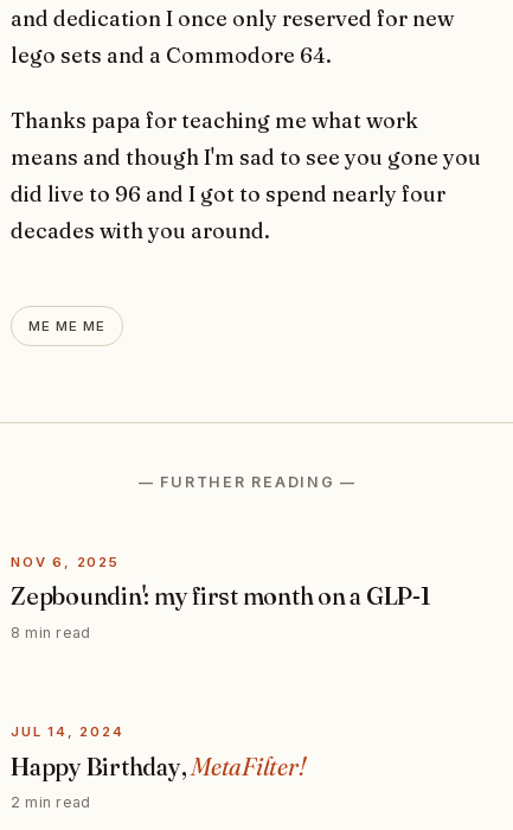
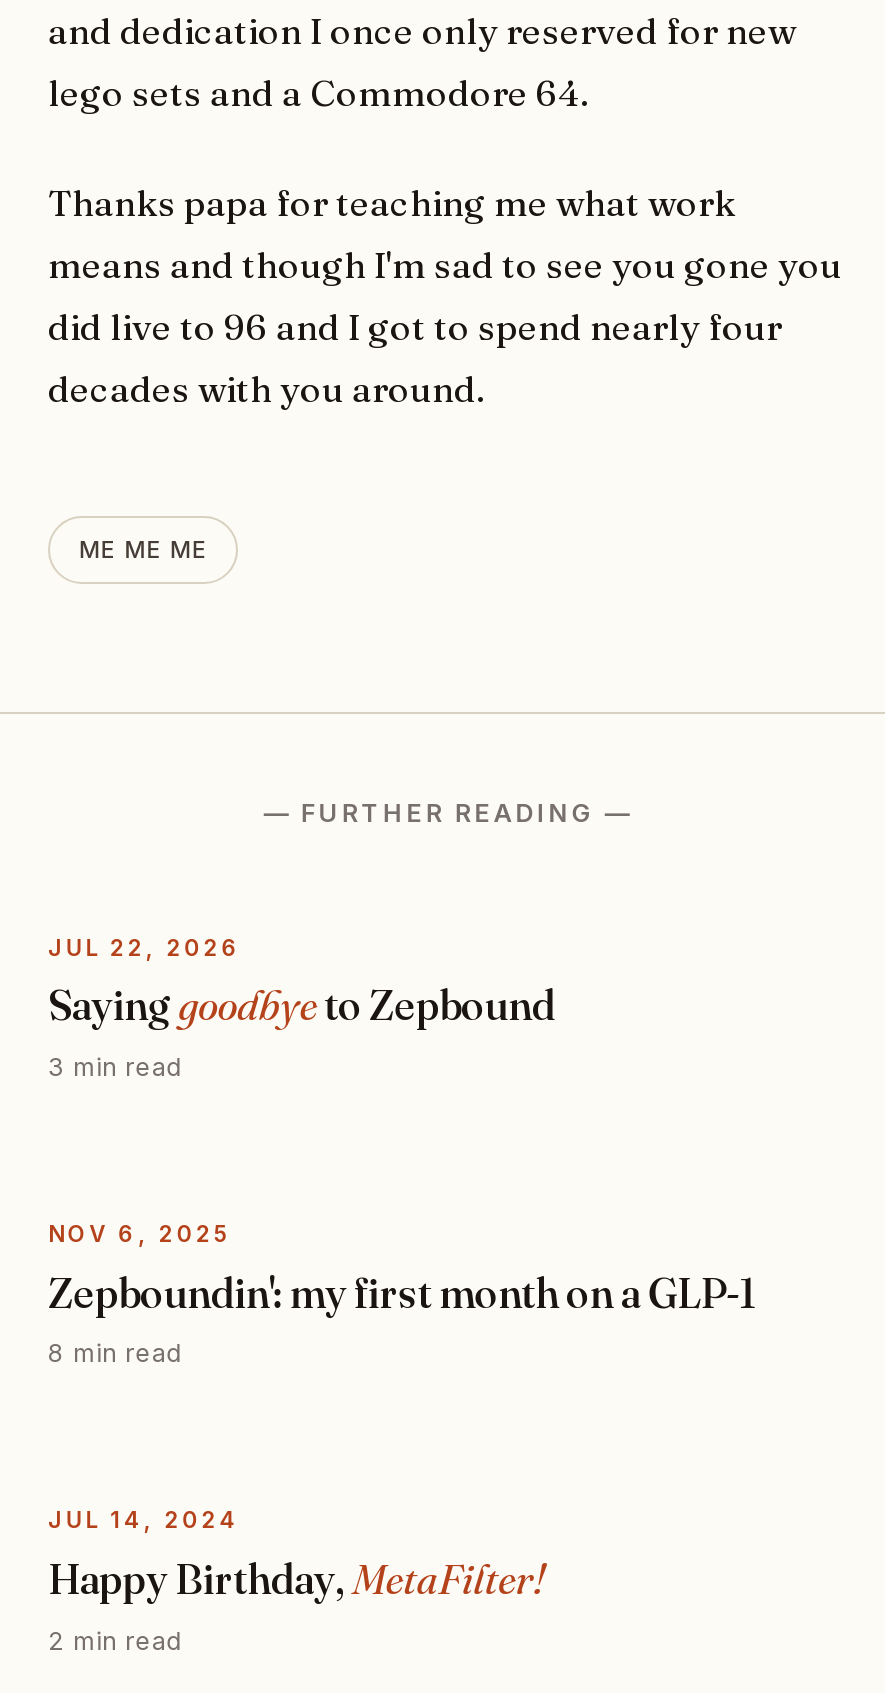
none -> [48,933,555,1082] JUL 22, 2026 | Saying goodbyeto Zepbound | 3 min read

